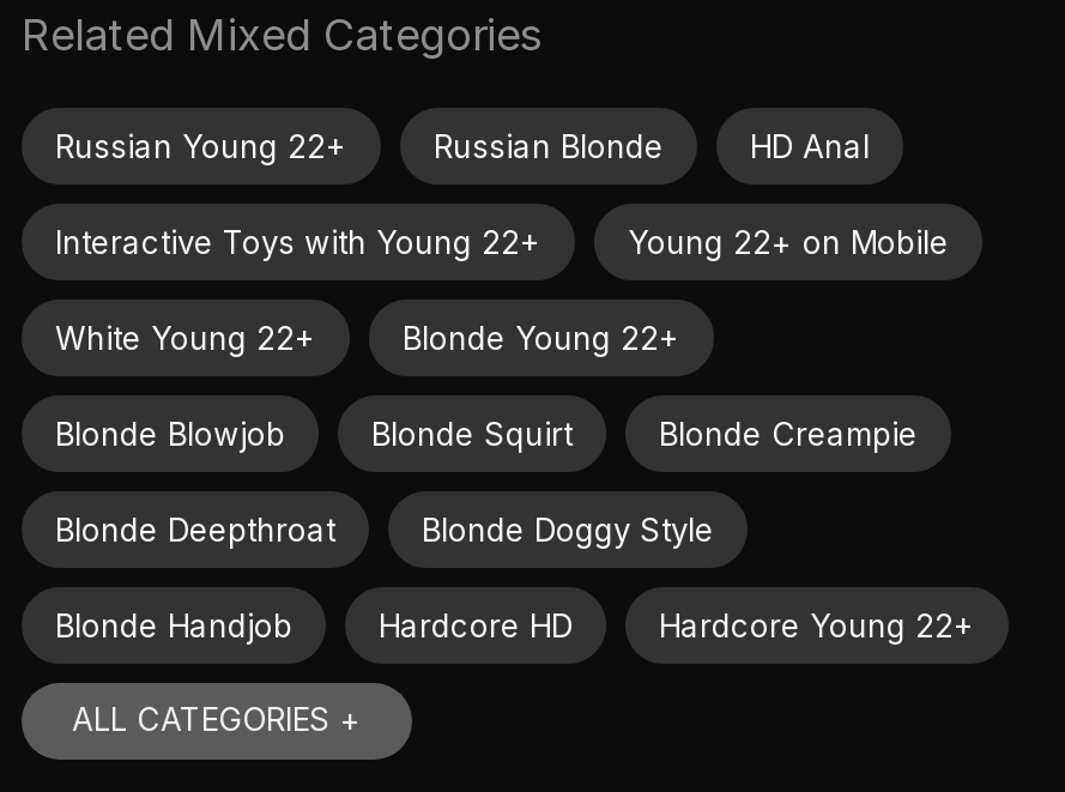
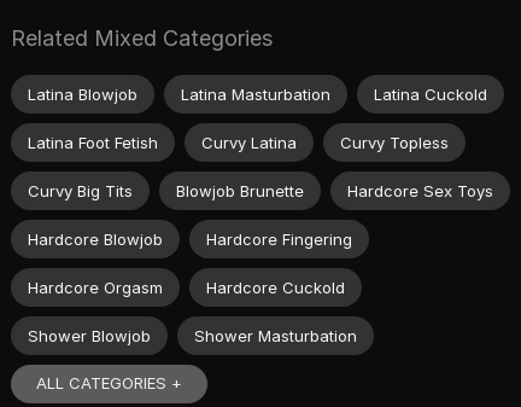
[55,127,870,165] Russian Young 22+ | Russian Blonde | HD Anal -> [28,84,487,104] Latina Blowjob | Latina Masturbation | Latina Cuckold
[55,222,949,261] Interactive Toys with Young 22+ | Young 22+ on Mobile -> [28,133,449,152] Latina Foot Fetish | Curvy Latina | Curvy Topless
[55,318,680,357] White Young 22+ | Blonde Young 22+ -> [28,181,493,200] Curvy Big Tits | Blowjob Brunette | Hardcore Sex Toys
[55,414,918,452] Blonde Blowjob | Blonde Squirt | Blonde Creampie -> [28,229,352,249] Hardcore Blowjob | Hardcore Fingering
[55,510,714,548] Blonde Deepthroat | Blonde Doggy Style -> [28,278,345,297] Hardcore Orgasm | Hardcore Cuckold
[55,606,975,644] Blonde Handjob | Hardcore HD | Hardcore Young 22+ -> [28,326,357,345] Shower Blowjob | Shower Masturbation

